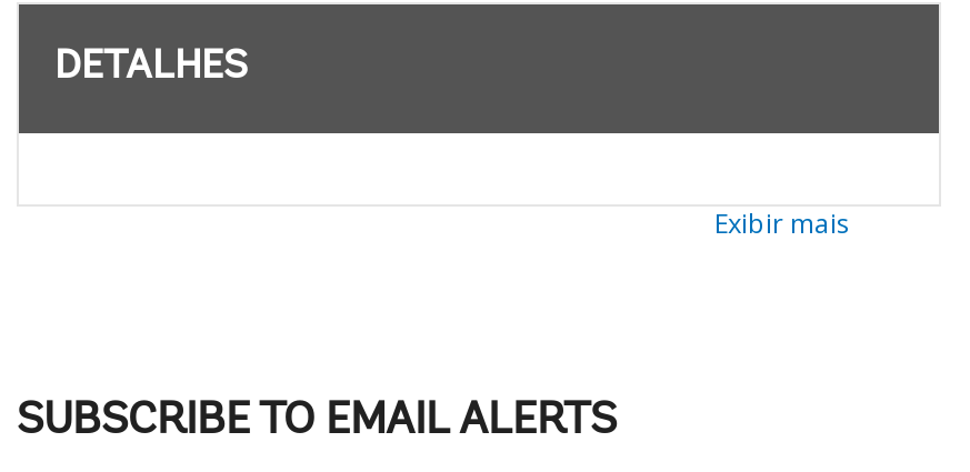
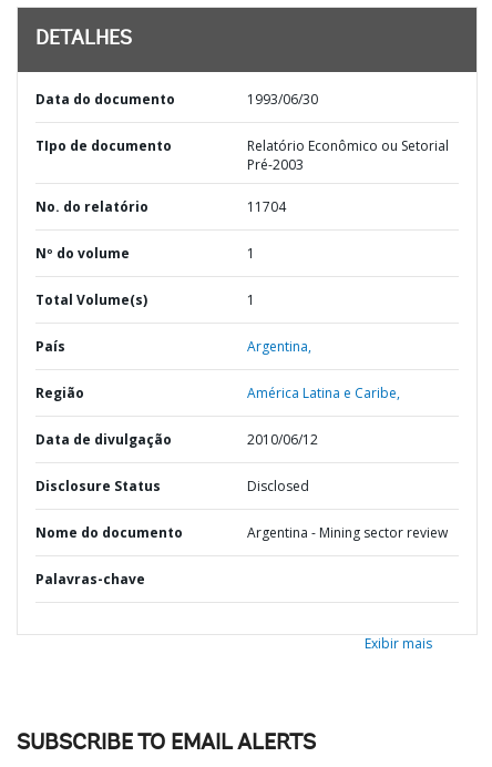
none -> [35,90,449,589] Data do documento | 1993/06/30 | TIpo de documento | Relatório Econômico ou Setorial | Pré-2003 | No. do relatório | 11704 | Nº do volume | 1 | Total Volume(s) | 1 | País | Argentina, | Região | América Latina e Caribe, | Data de divulgação | 2010/06/12 | Disclosure Status | Disclosed | Nome do documento | Argentina - Mining sector review | Palavras-chave

